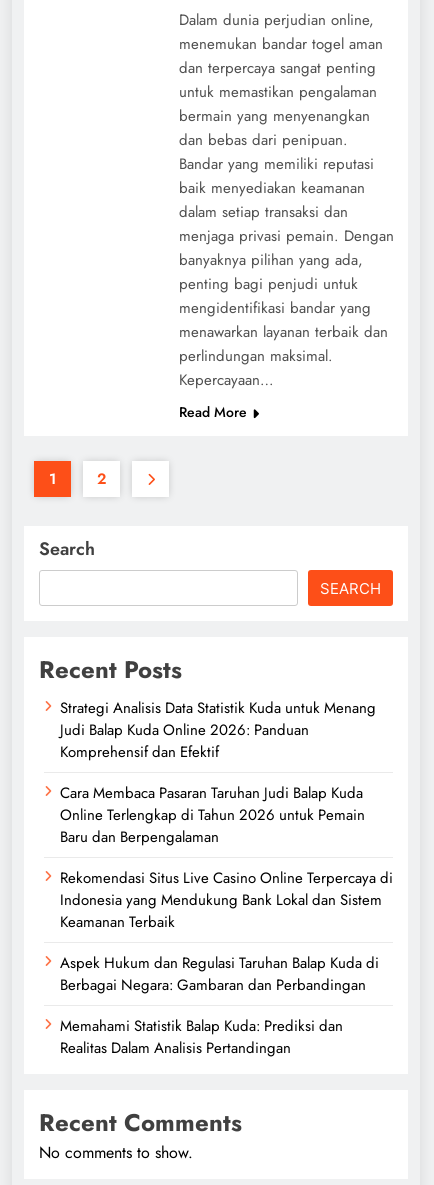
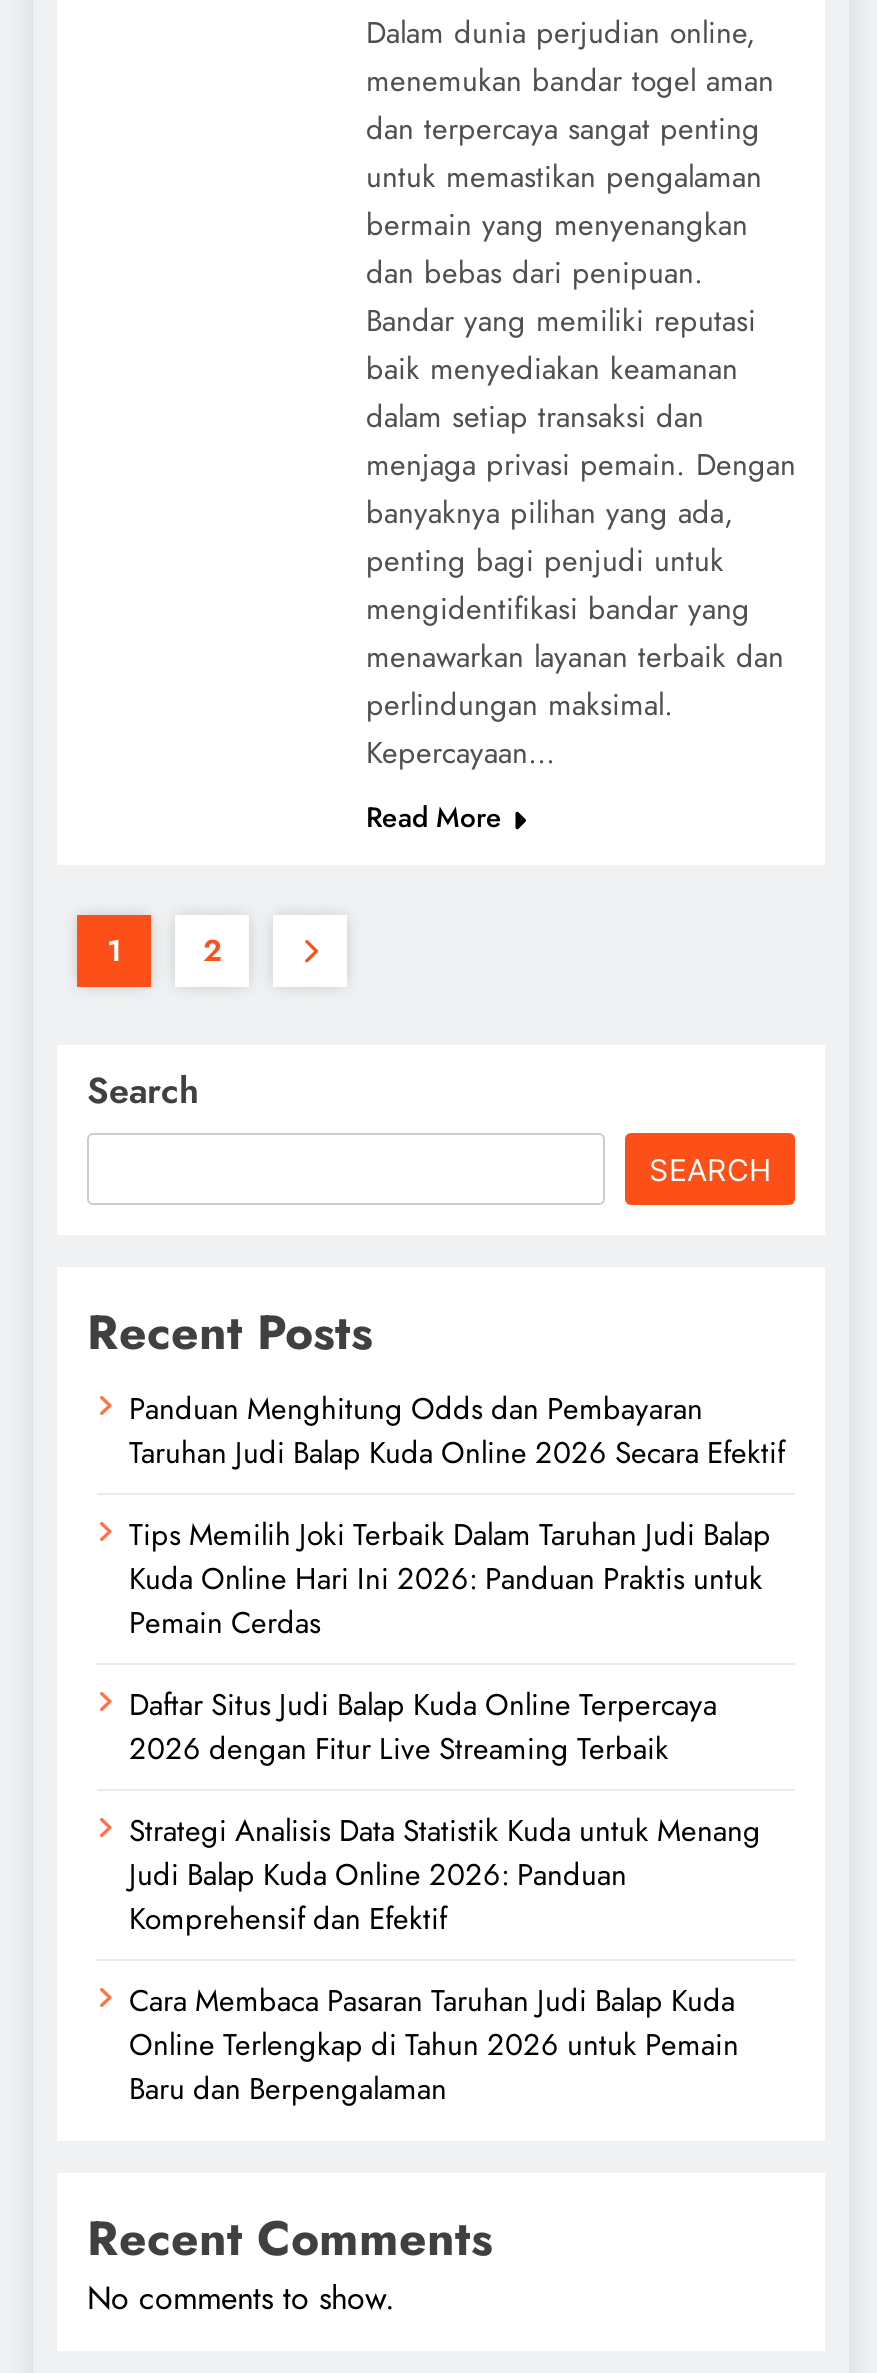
none -> [129,1387,785,1771] Panduan Menghitung Odds dan Pembayaran | Taruhan Judi Balap Kuda Online 2026 Secara Efektif | Tips Memilih Joki Terbaik Dalam Taruhan Judi Balap | Kuda Online Hari Ini 2026: Panduan Praktis untuk | Pemain Cerdas | Daftar Situs Judi Balap Kuda Online Terpercaya | 2026 dengan Fitur Live Streaming Terbaik
moved [60,697,376,848] -> [129,1809,761,2111]: Strategi Analisis Data Statistik Kuda untuk Menang | Judi Balap Kuda Online 2026: Panduan | Komprehensif dan Efektif | Cara Membaca Pasaran Taruhan Judi Balap Kuda | Online Terlengkap di Tahun 2026 untuk Pemain | Baru dan Berpengalaman
[60,867,393,1059] Rekomendasi Situs Live Casino Online Terpercaya di | Indonesia yang Mendukung Bank Lokal dan Sistem | Keamanan Terbaik | Aspek Hukum dan Regulasi Taruhan Balap Kuda di | Berbagai Negara: Gambaran dan Perbandingan | Memahami Statistik Balap Kuda: Prediksi dan | Realitas Dalam Analisis Pertandingan -> none

